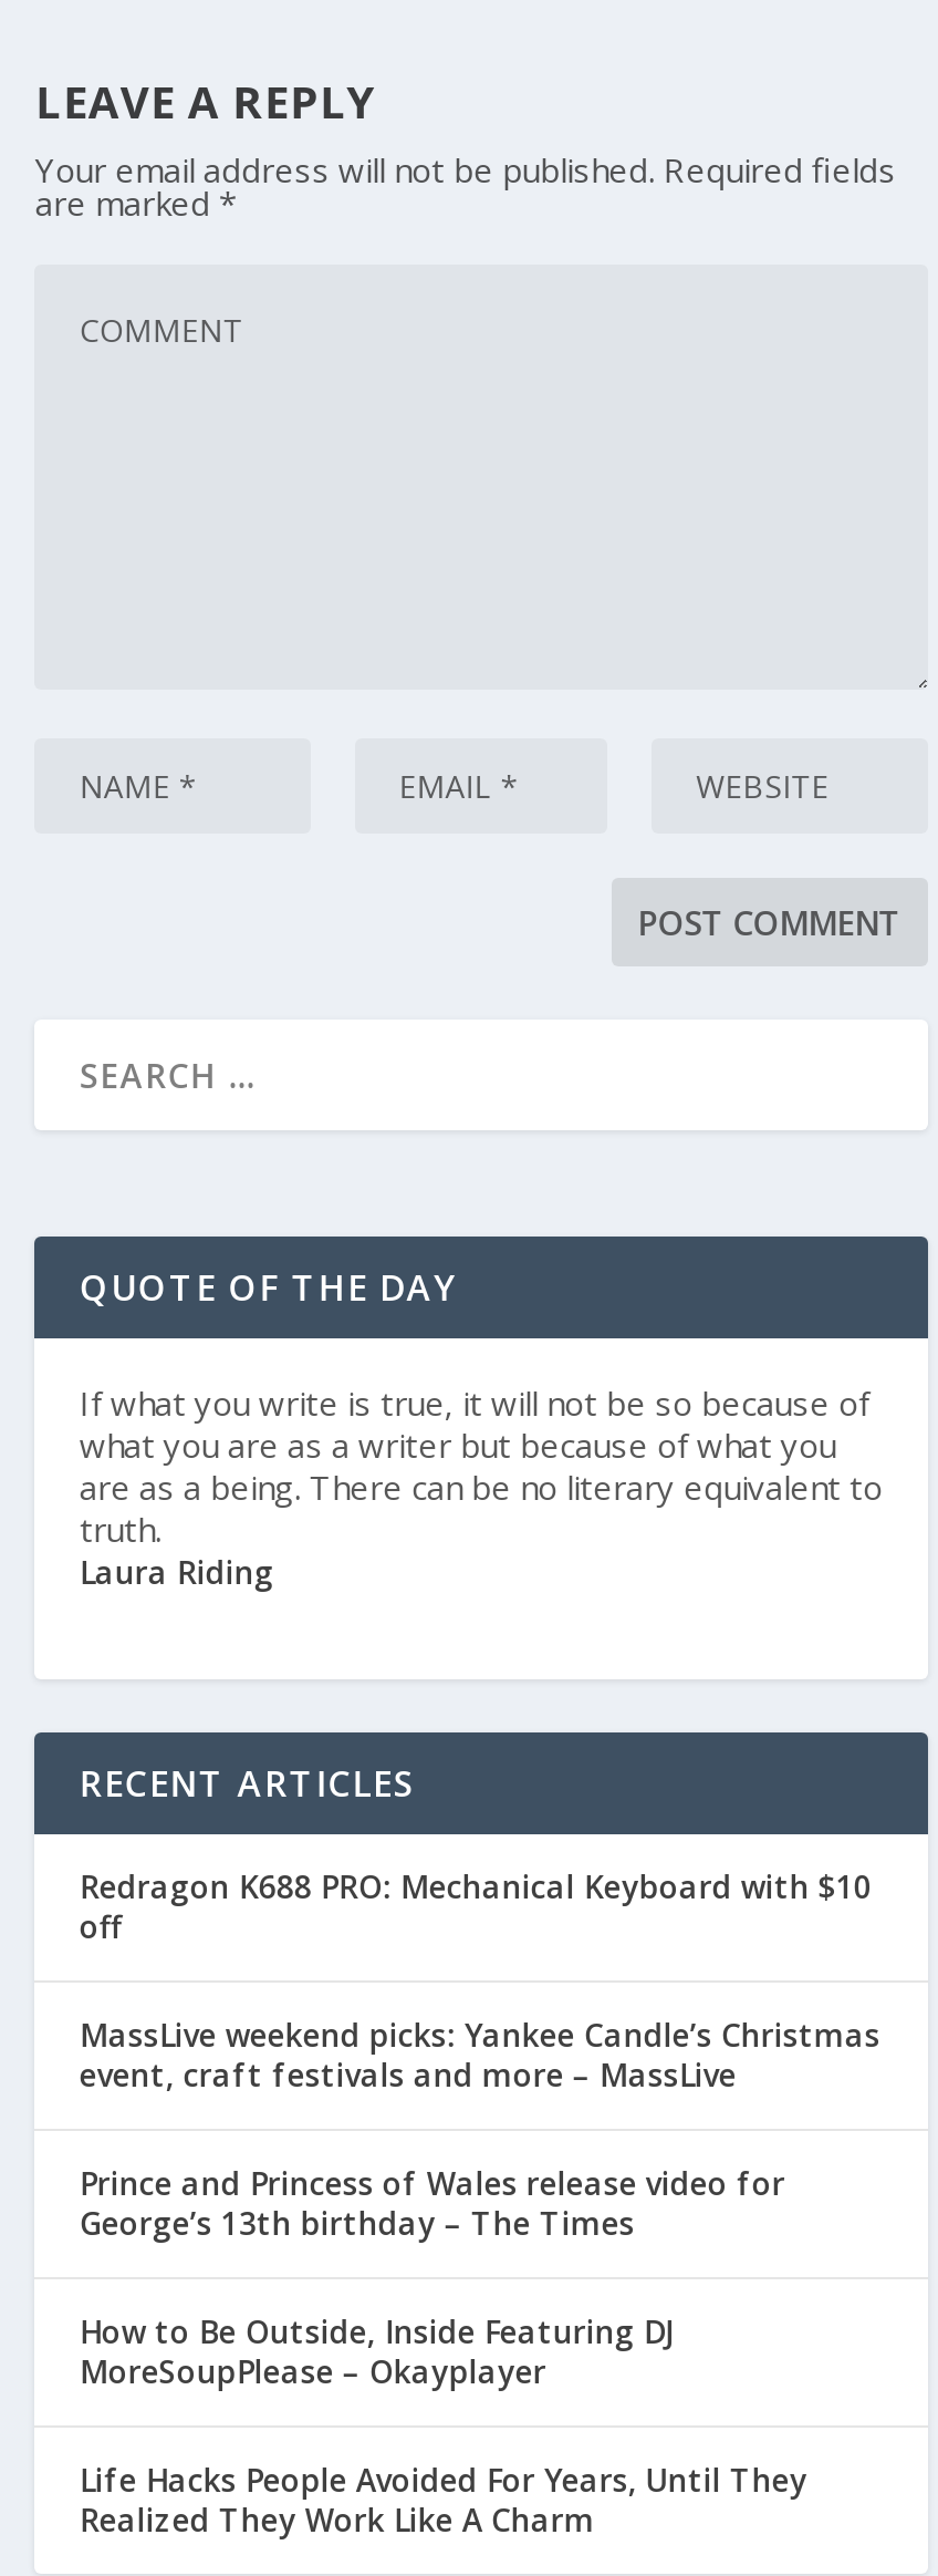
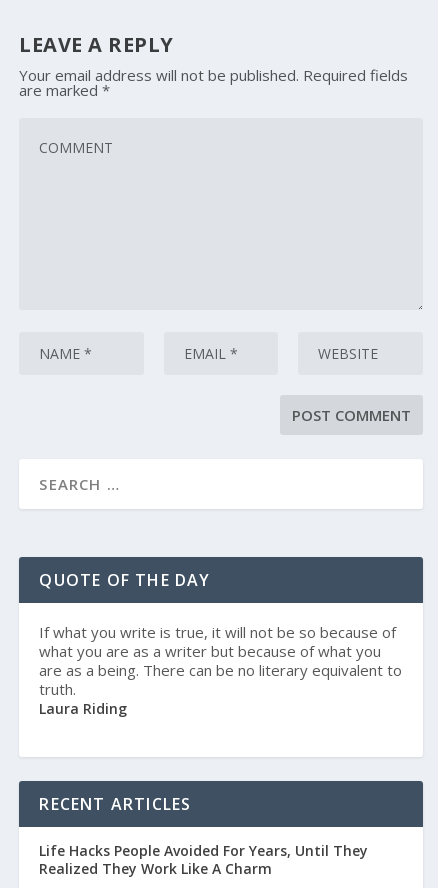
[79,1866,880,2393] Redragon K688 PRO: Mechanical Keyboard with $10 | off | MassLive weekend picks: Yankee Candle’s Christmas | event, craft festivals and more – MassLive | Prince and Princess of Wales release video for | George’s 13th birthday – The Times | How to Be Outside, Inside Featuring DJ | MoreSoupPlease – Okayplayer -> none

